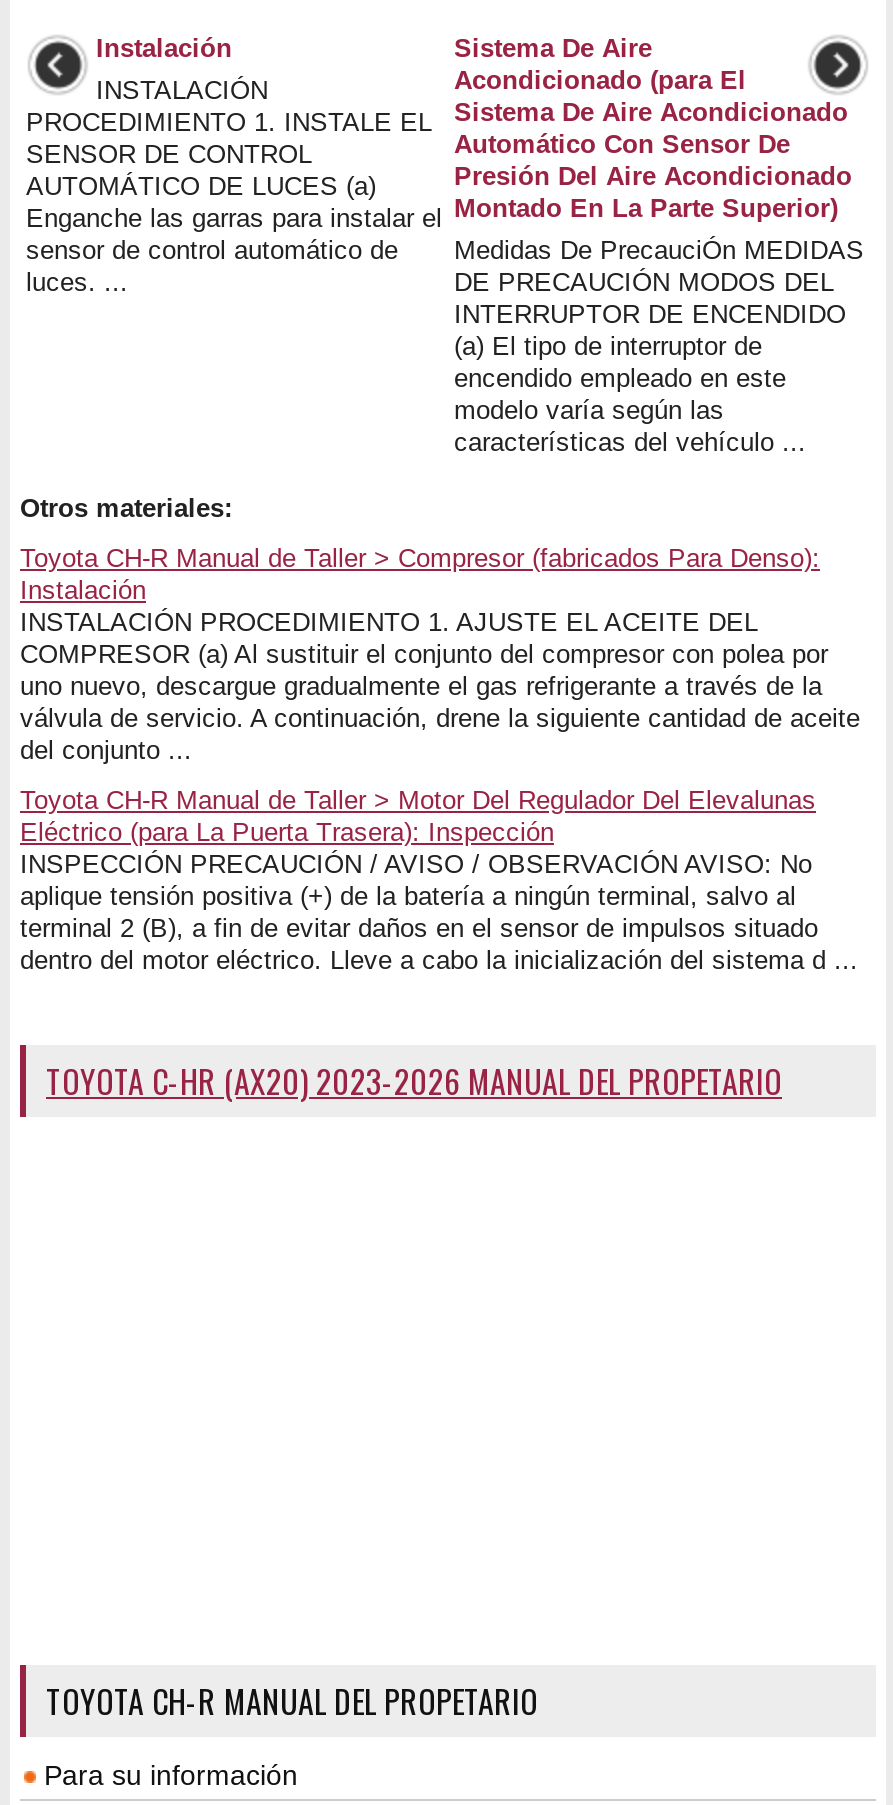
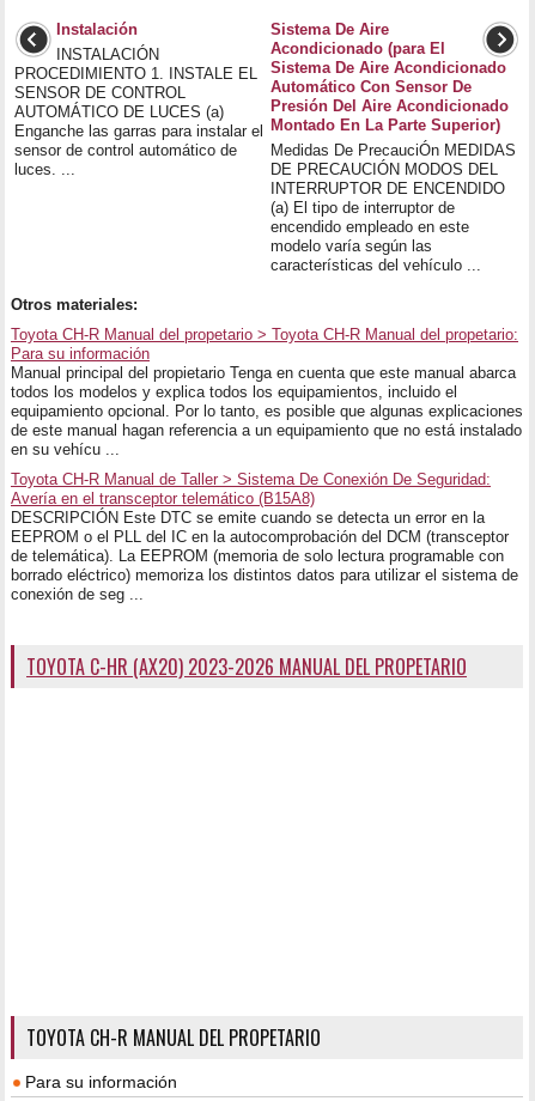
[20,543,860,765] Toyota CH-R Manual de Taller > Compresor (fabricados Para Denso): | Instalación | INSTALACIÓN PROCEDIMIENTO 1. AJUSTE EL ACEITE DEL | COMPRESOR (a) Al sustituir el conjunto del compresor con polea por | uno nuevo, descargue gradualmente el gas refrigerante a través de la | válvula de servicio. A continuación, drene la siguiente cantidad de aceite | del conjunto ... -> [11,326,523,459] Toyota CH-R Manual del propetario > Toyota CH-R Manual del propetario: | Para su información | Manual principal del propietario Tenga en cuenta que este manual abarca | todos los modelos y explica todos los equipamientos, incluido el | equipamiento opcional. Por lo tanto, es posible que algunas explicaciones | de este manual hagan referencia a un equipamiento que no está instalado | en su vehícu ...
[20,785,858,975] Toyota CH-R Manual de Taller > Motor Del Regulador Del Elevalunas | Eléctrico (para La Puerta Trasera): Inspección | INSPECCIÓN PRECAUCIÓN / AVISO / OBSERVACIÓN AVISO: No | aplique tensión positiva (+) de la batería a ningún terminal, salvo al | terminal 2 (B), a fin de evitar daños en el sensor de impulsos situado | dentro del motor eléctrico. Lleve a cabo la inicialización del sistema d ... -> [11,471,518,603] Toyota CH-R Manual de Taller > Sistema De Conexión De Seguridad: | Avería en el transceptor telemático (B15A8) | DESCRIPCIÓN Este DTC se emite cuando se detecta un error en la | EEPROM o el PLL del IC en la autocomprobación del DCM (transceptor | de telemática). La EEPROM (memoria de solo lectura programable con | borrado eléctrico) memoriza los distintos datos para utilizar el sistema de | conexión de seg ...

